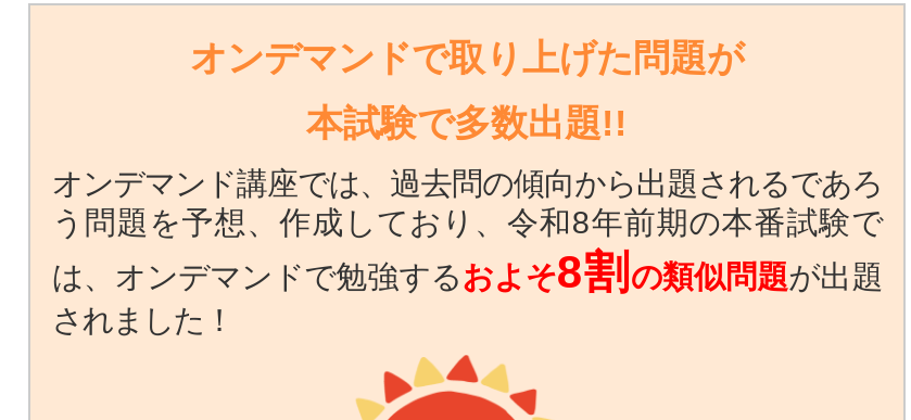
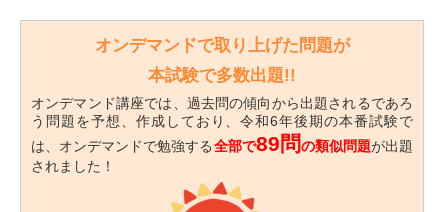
[52,205,882,240] う問題を予想、作成しており、令和8年前期の本番試験で -> [31,113,413,129] う問題を予想、作成しており、令和6年後期の本番試験で
[52,246,882,296] は、オンデマンドで勉強するおよそ8割の類似問題が出題 -> [31,132,413,155] は、オンデマンドで勉強する全部で89問の類似問題が出題

